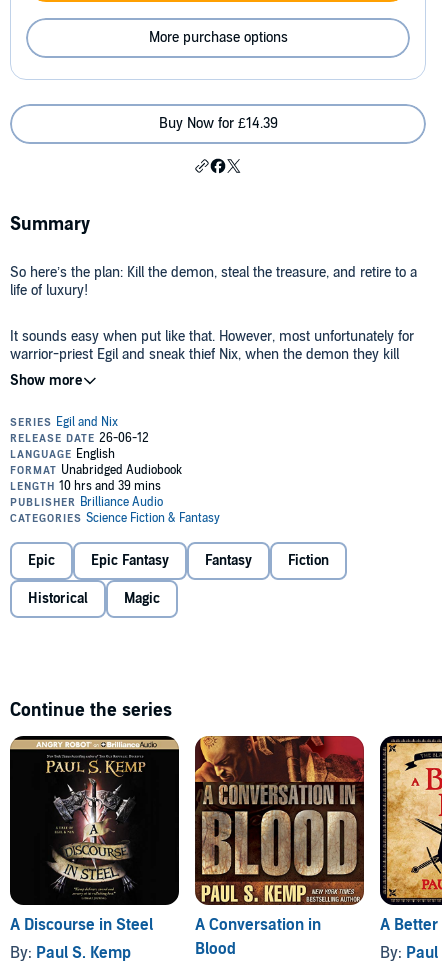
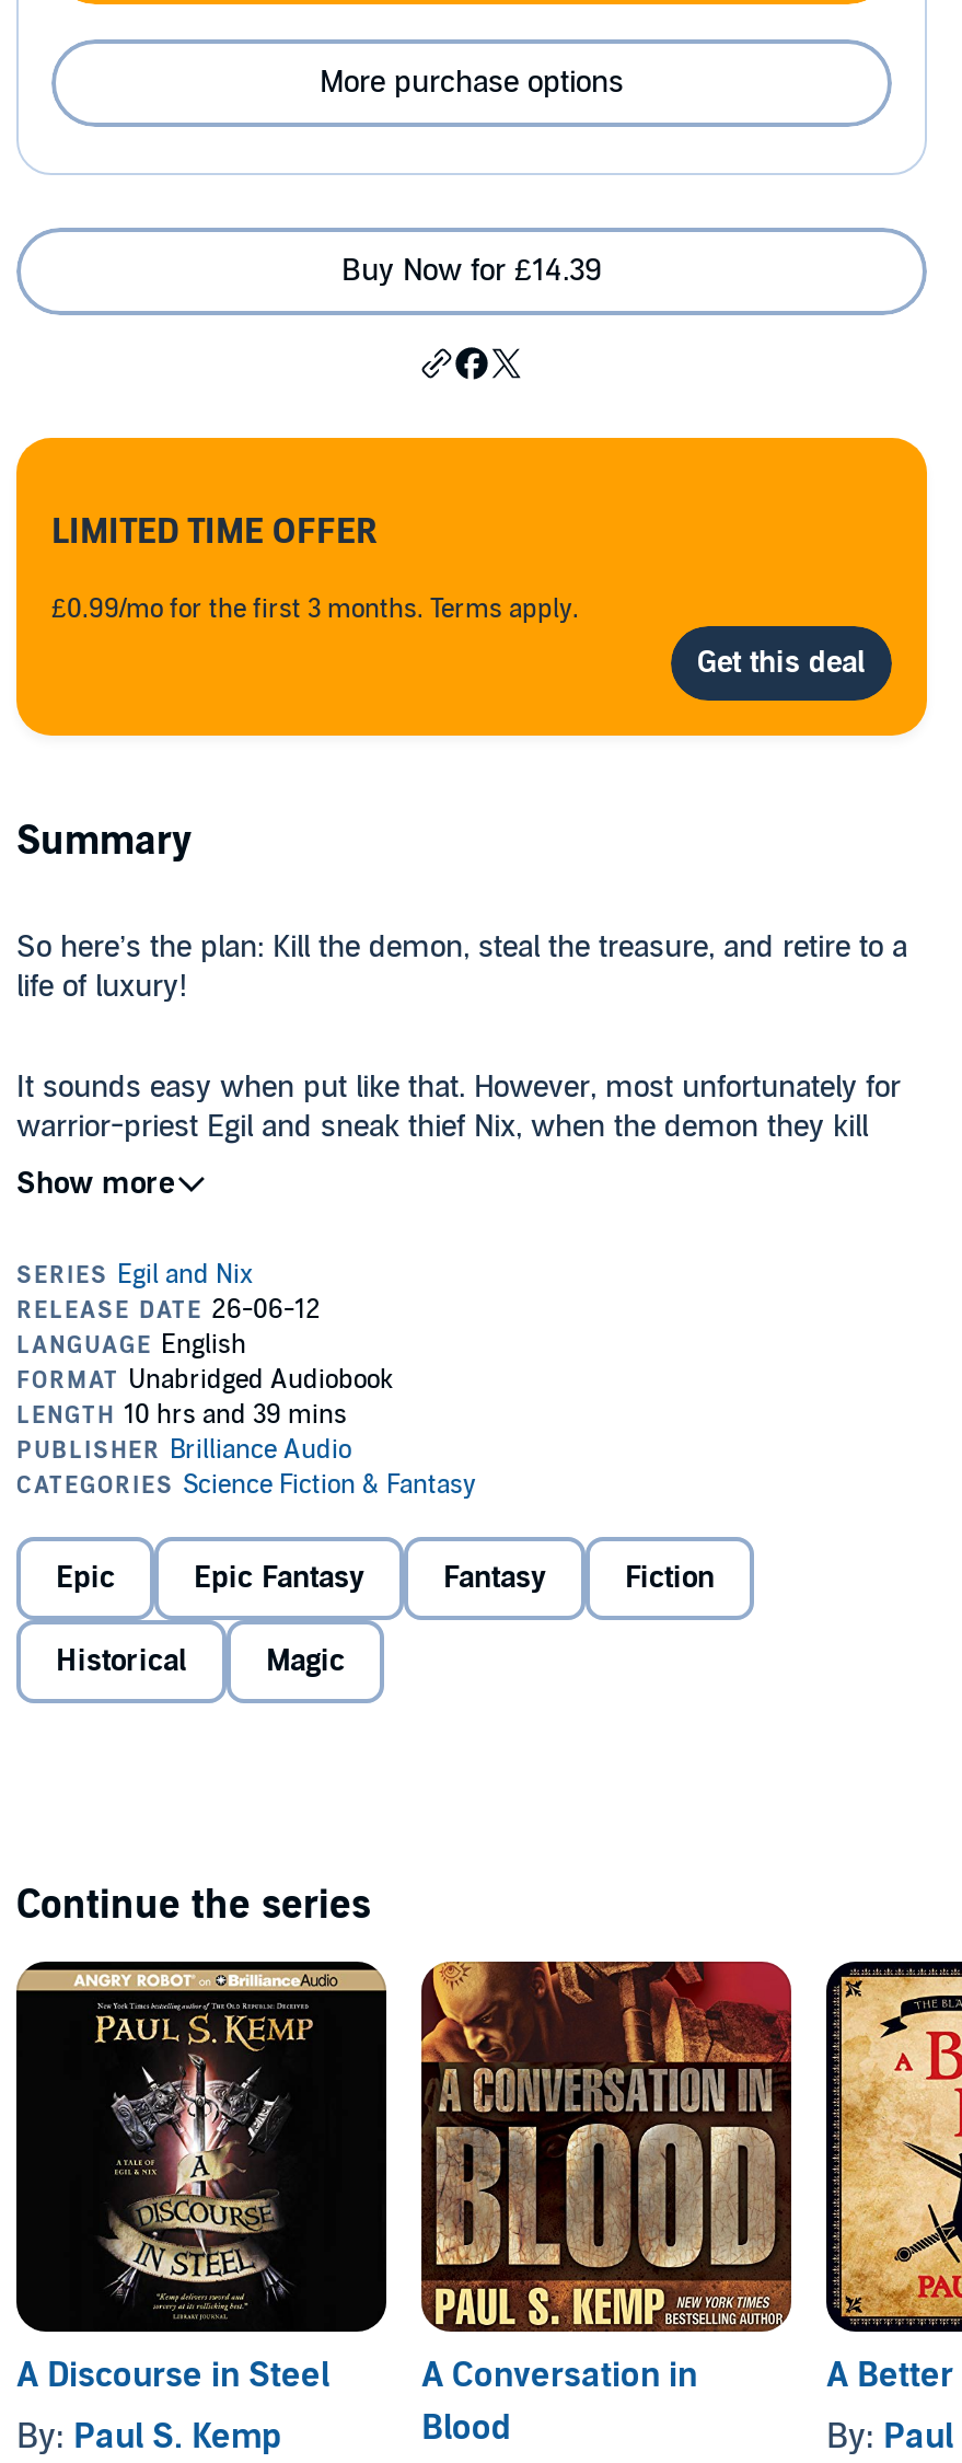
none -> [14,436,929,738] [image] | LIMITED TIME OFFER | £0.99/mo for the first 3 months. Terms apply.

